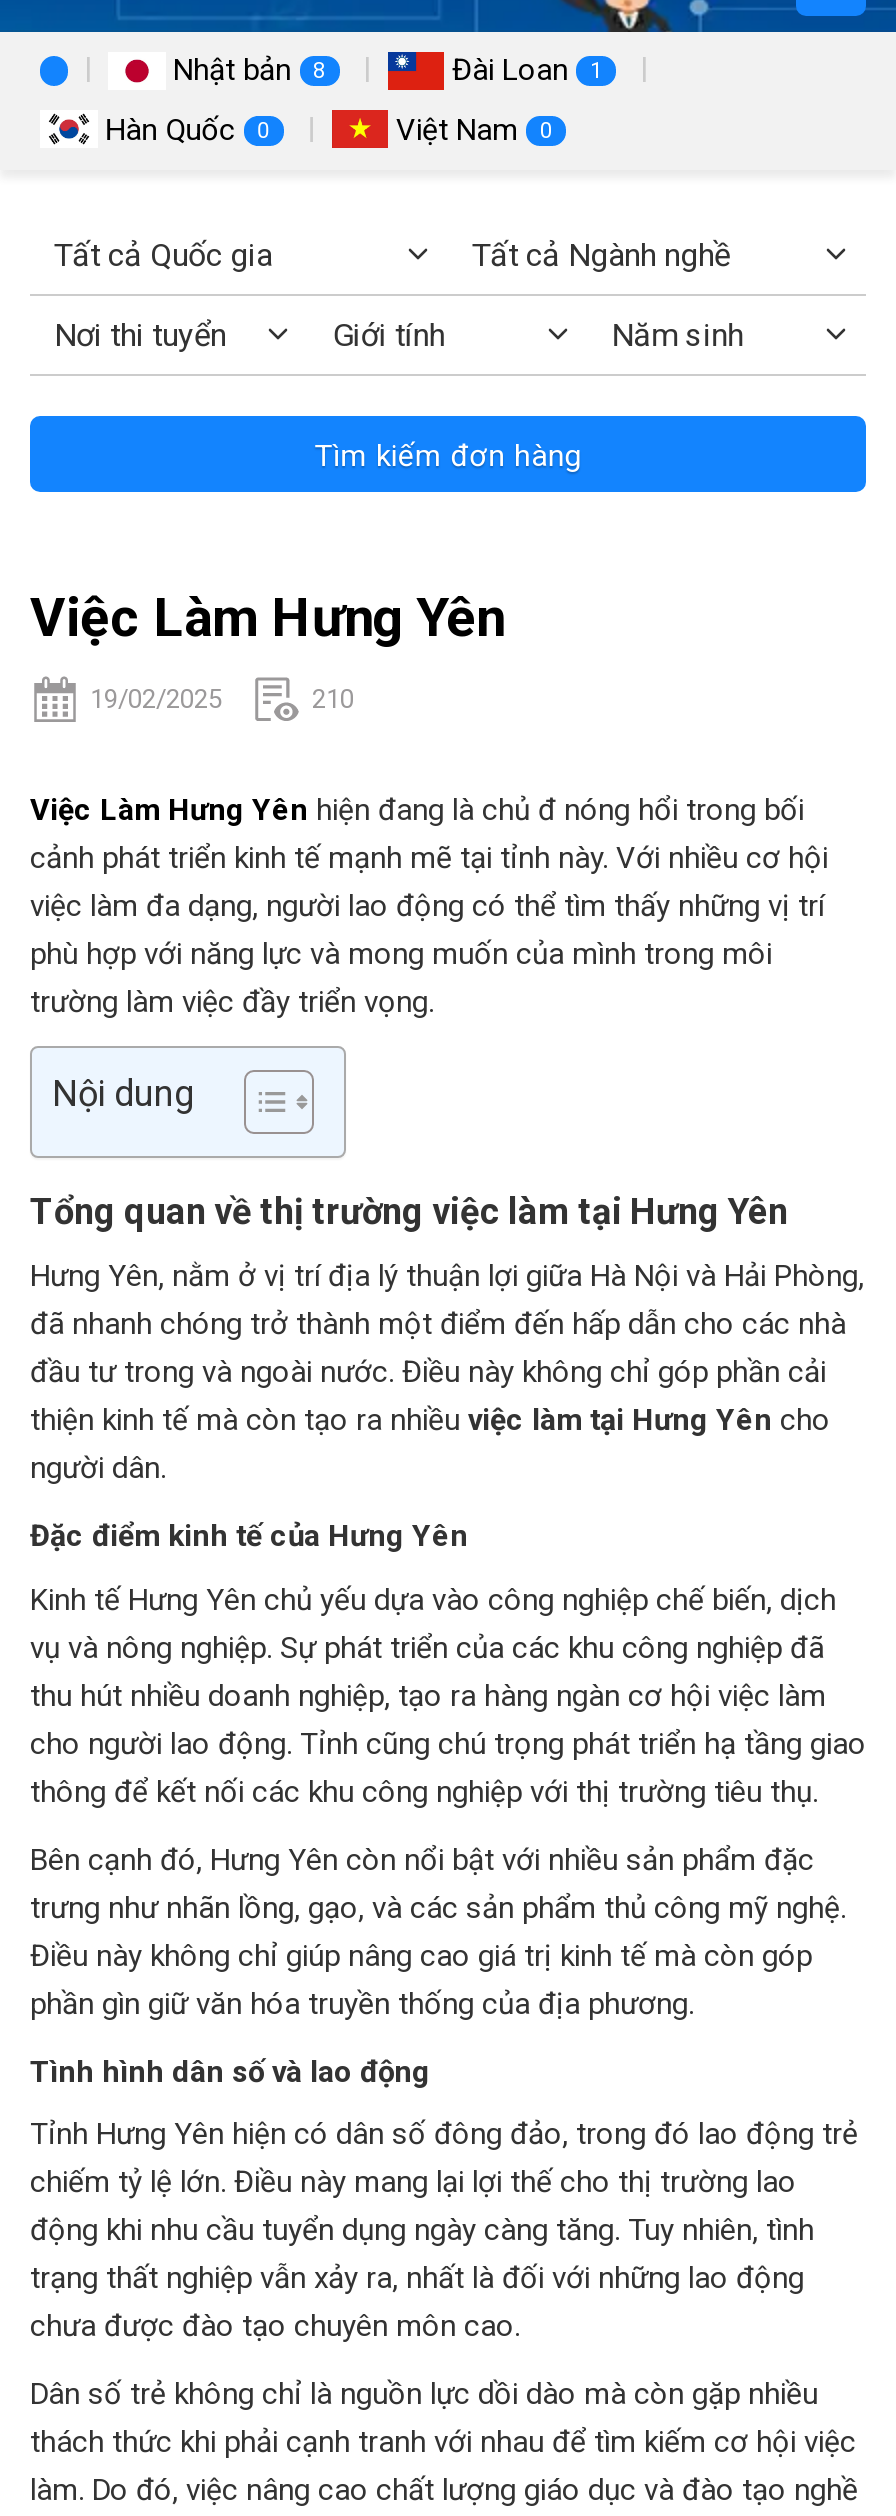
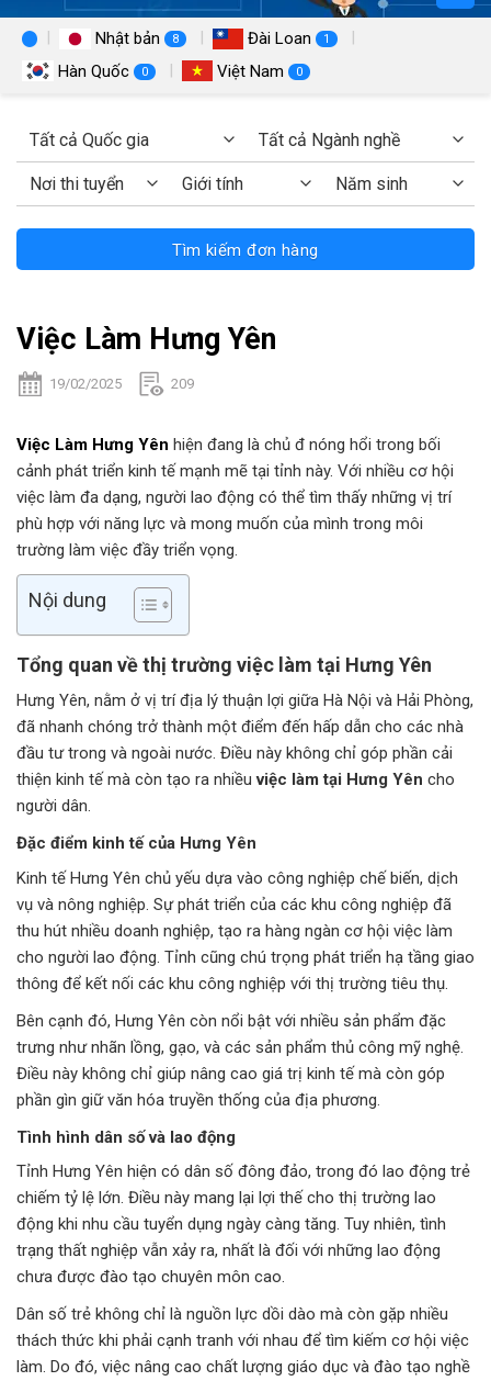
[312,684,354,714] 210 -> [171,376,194,392] 209

